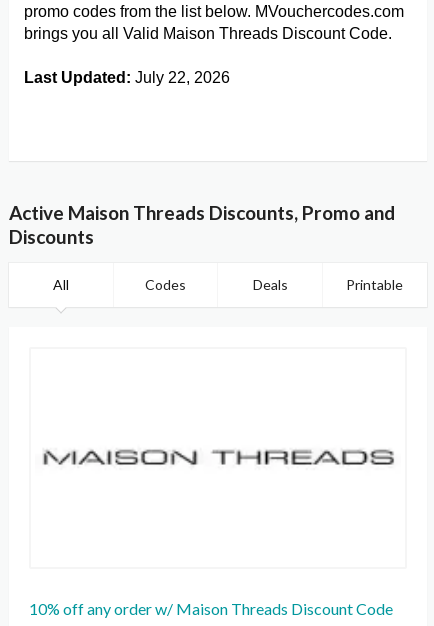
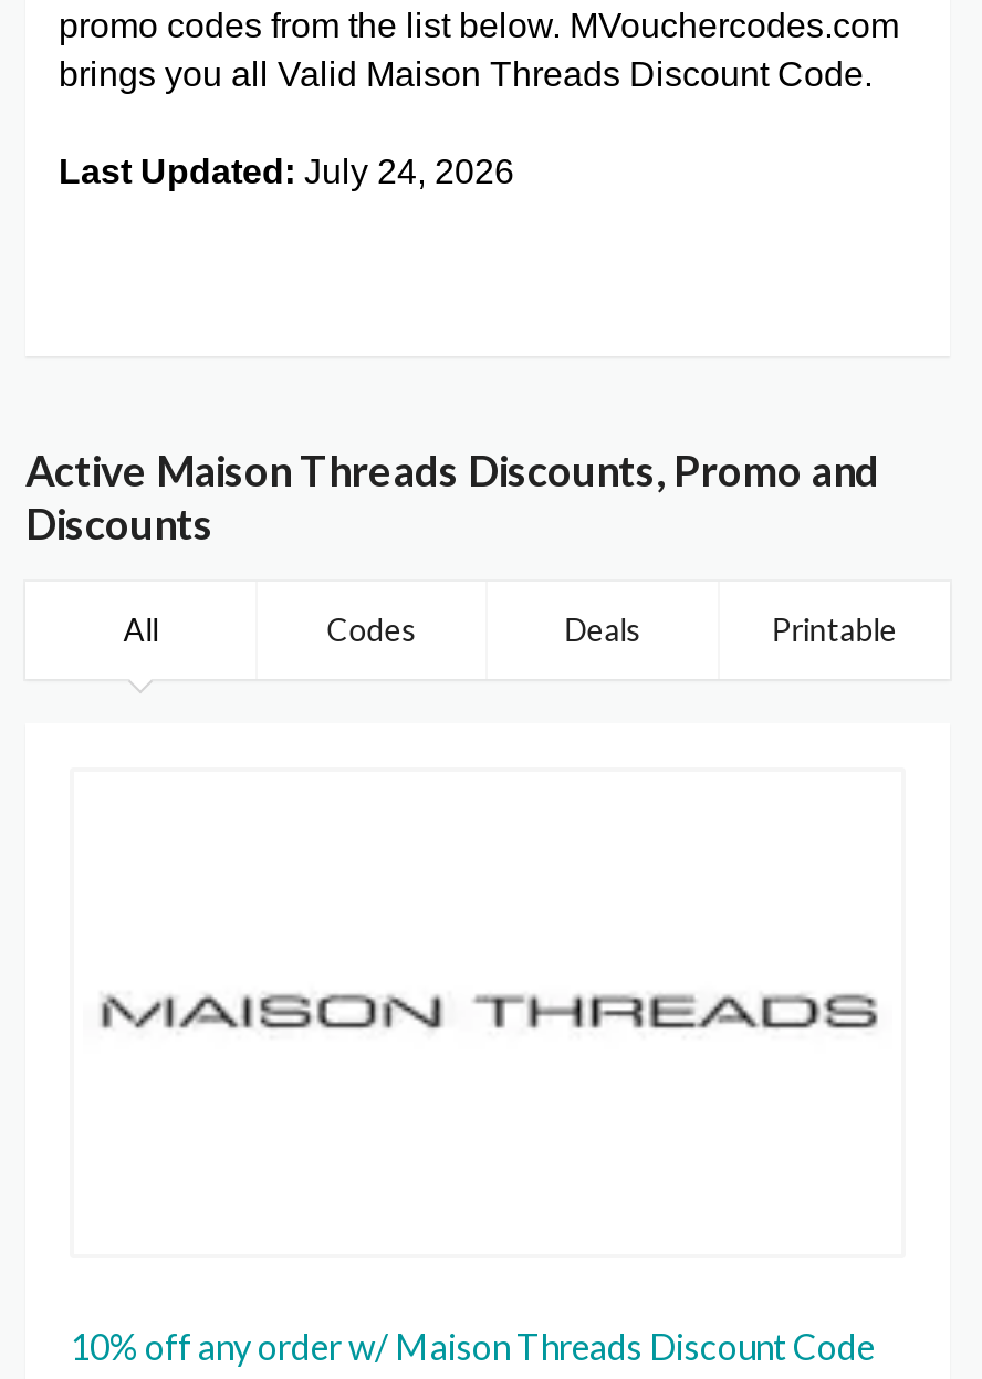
[24,69,230,86] Last Updated: July 22, 2026 -> [59,152,514,189] Last Updated: July 24, 2026

